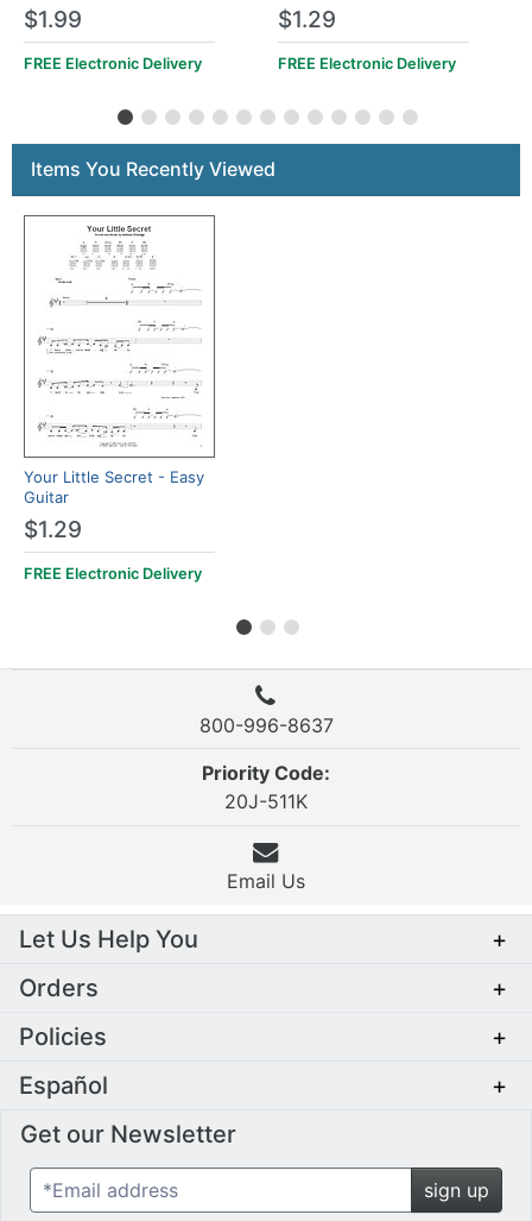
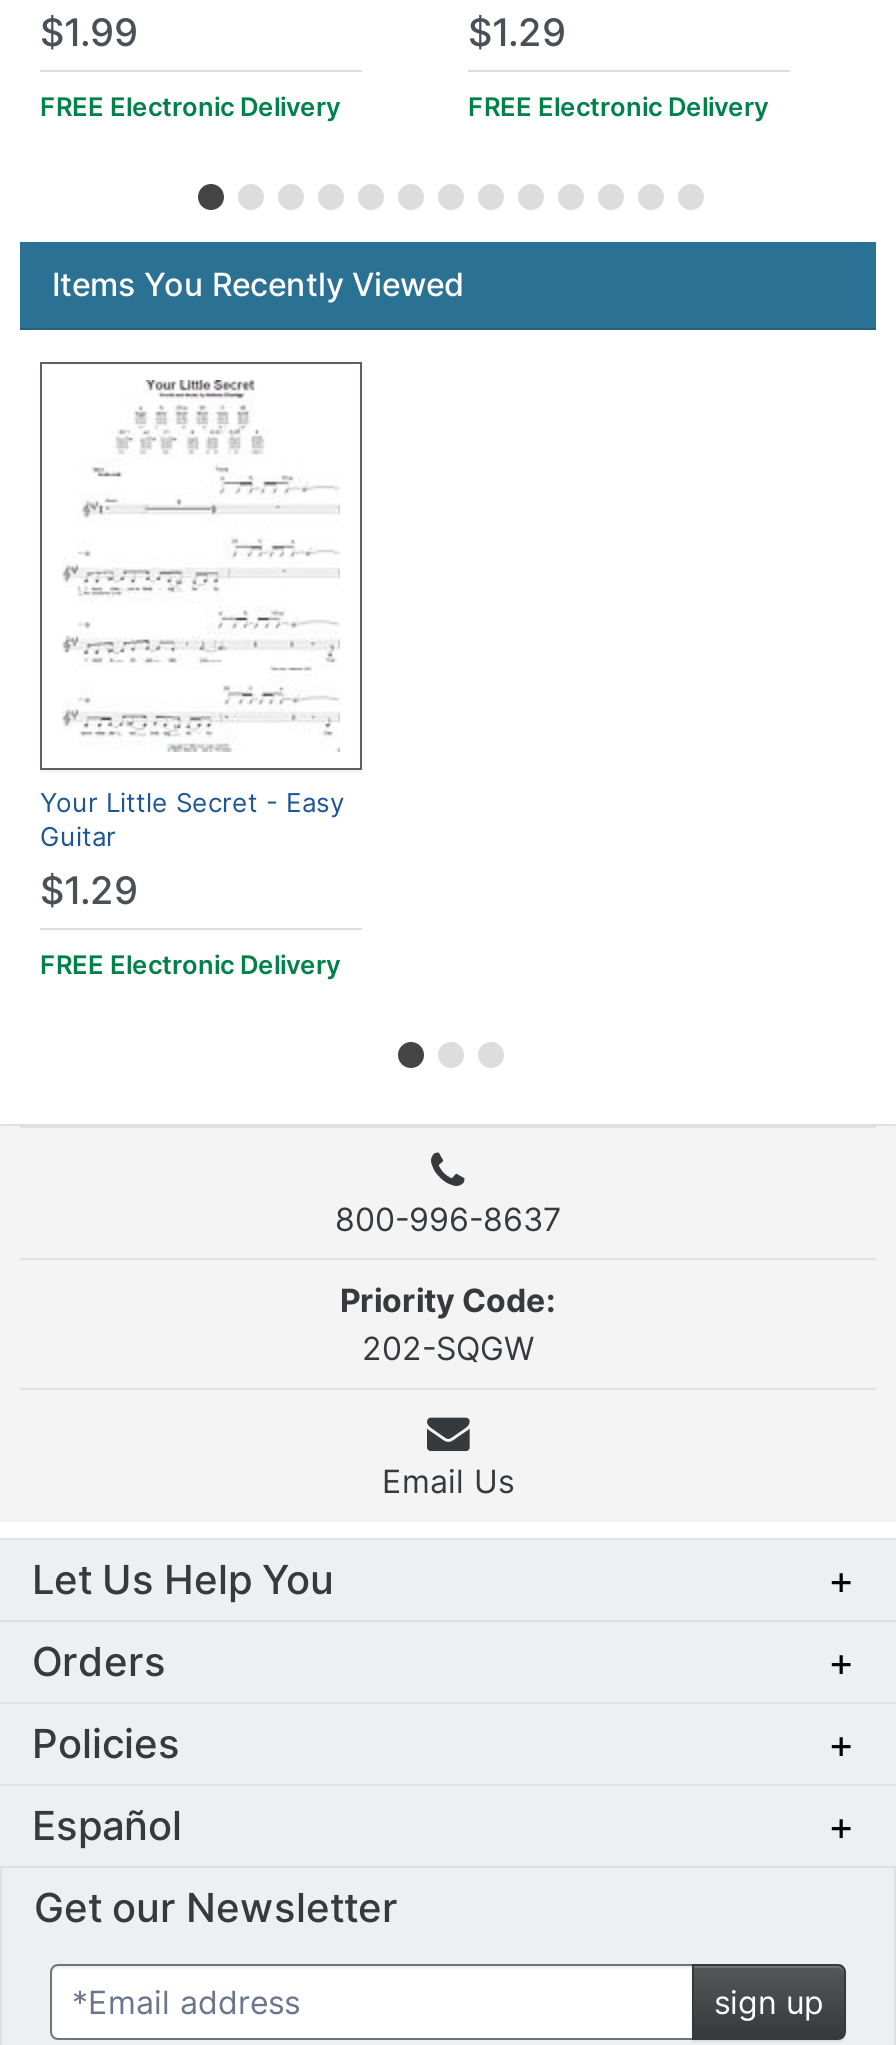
[224,790,308,814] 20J-511K -> [362,1329,534,1369] 202-SQGW

